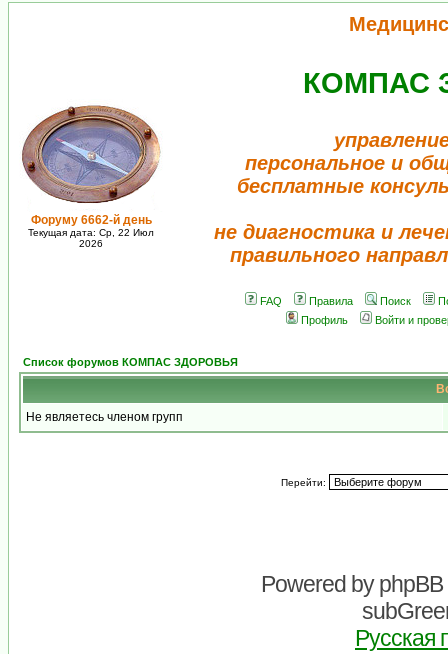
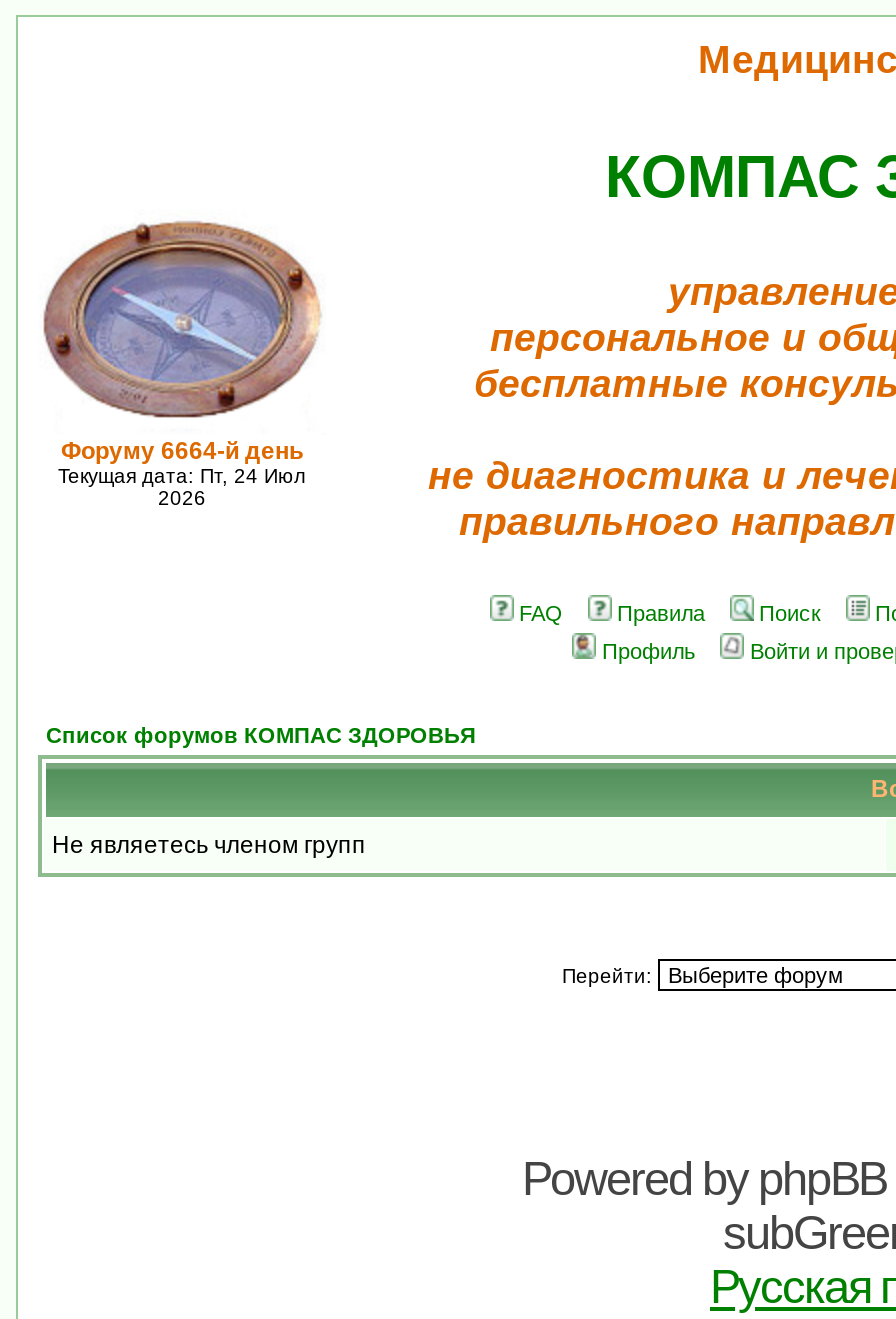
[30,213,151,227] Форуму 6662-й день -> [61,437,303,465] Форуму 6664-й день
[28,227,154,238] Текущая дата: Ср, 22 Июл -> [58,465,306,487] Текущая дата: Пт, 24 Июл

